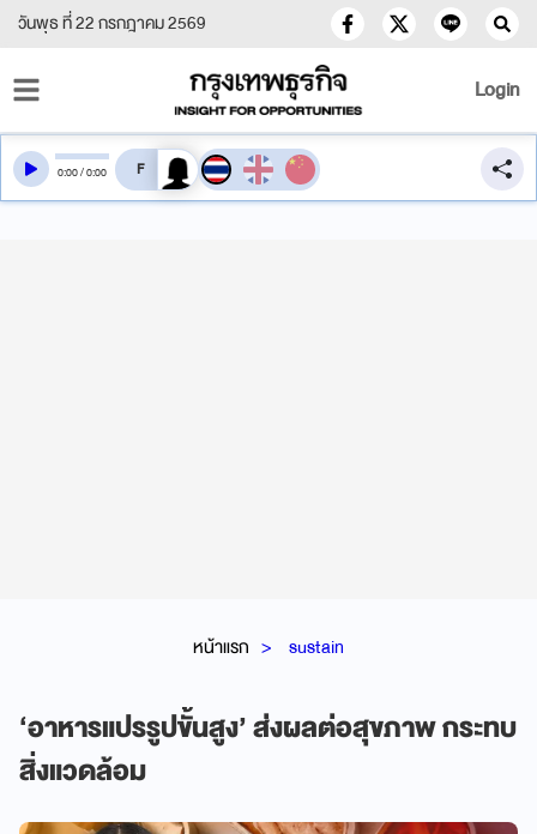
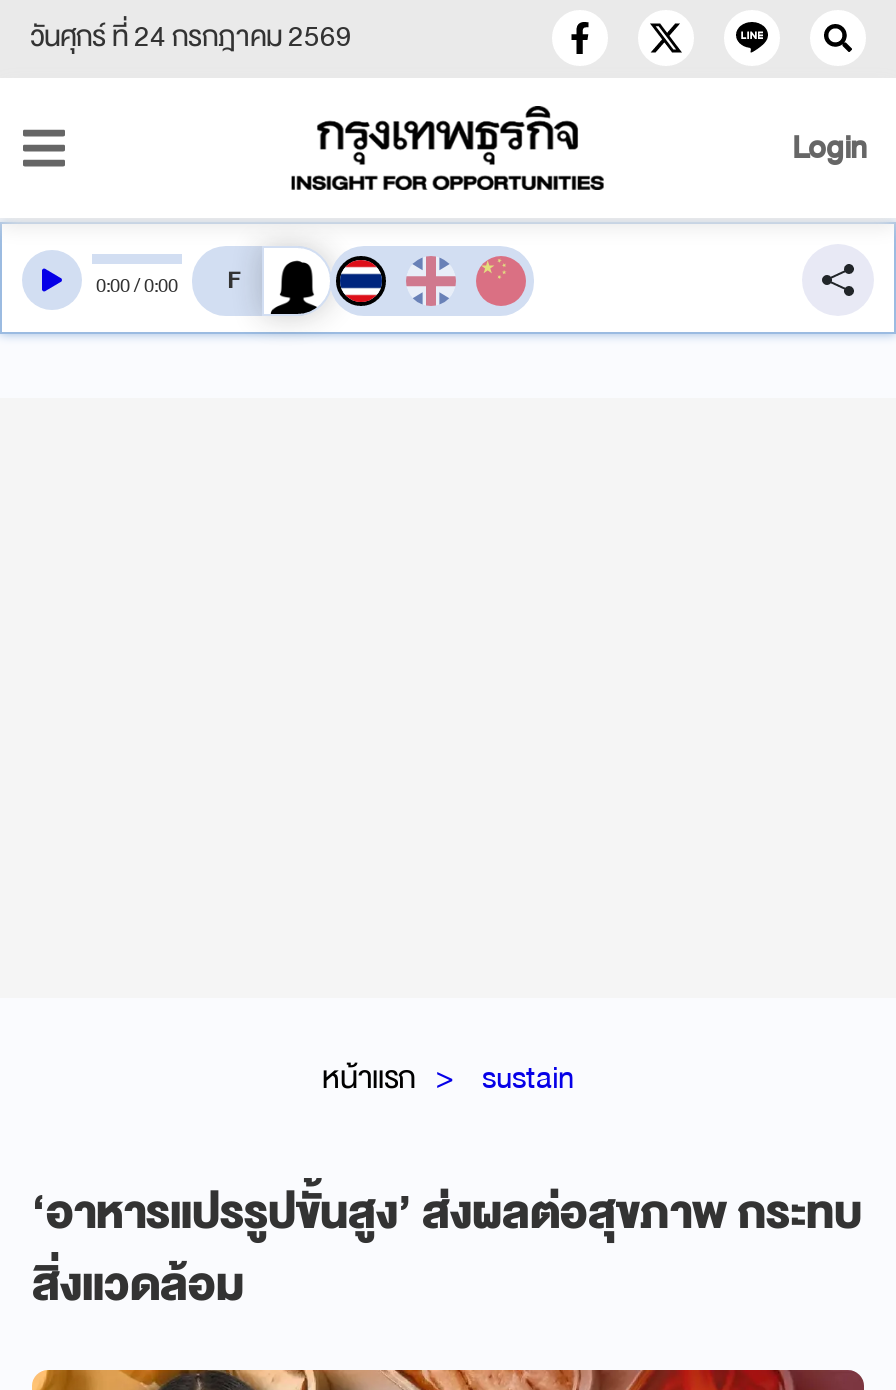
[18,8,206,38] วันพุธ ที่ 22 กรกฎาคม 2569 -> [30,12,352,62] วันศุกร์ ที่ 24 กรกฎาคม 2569

